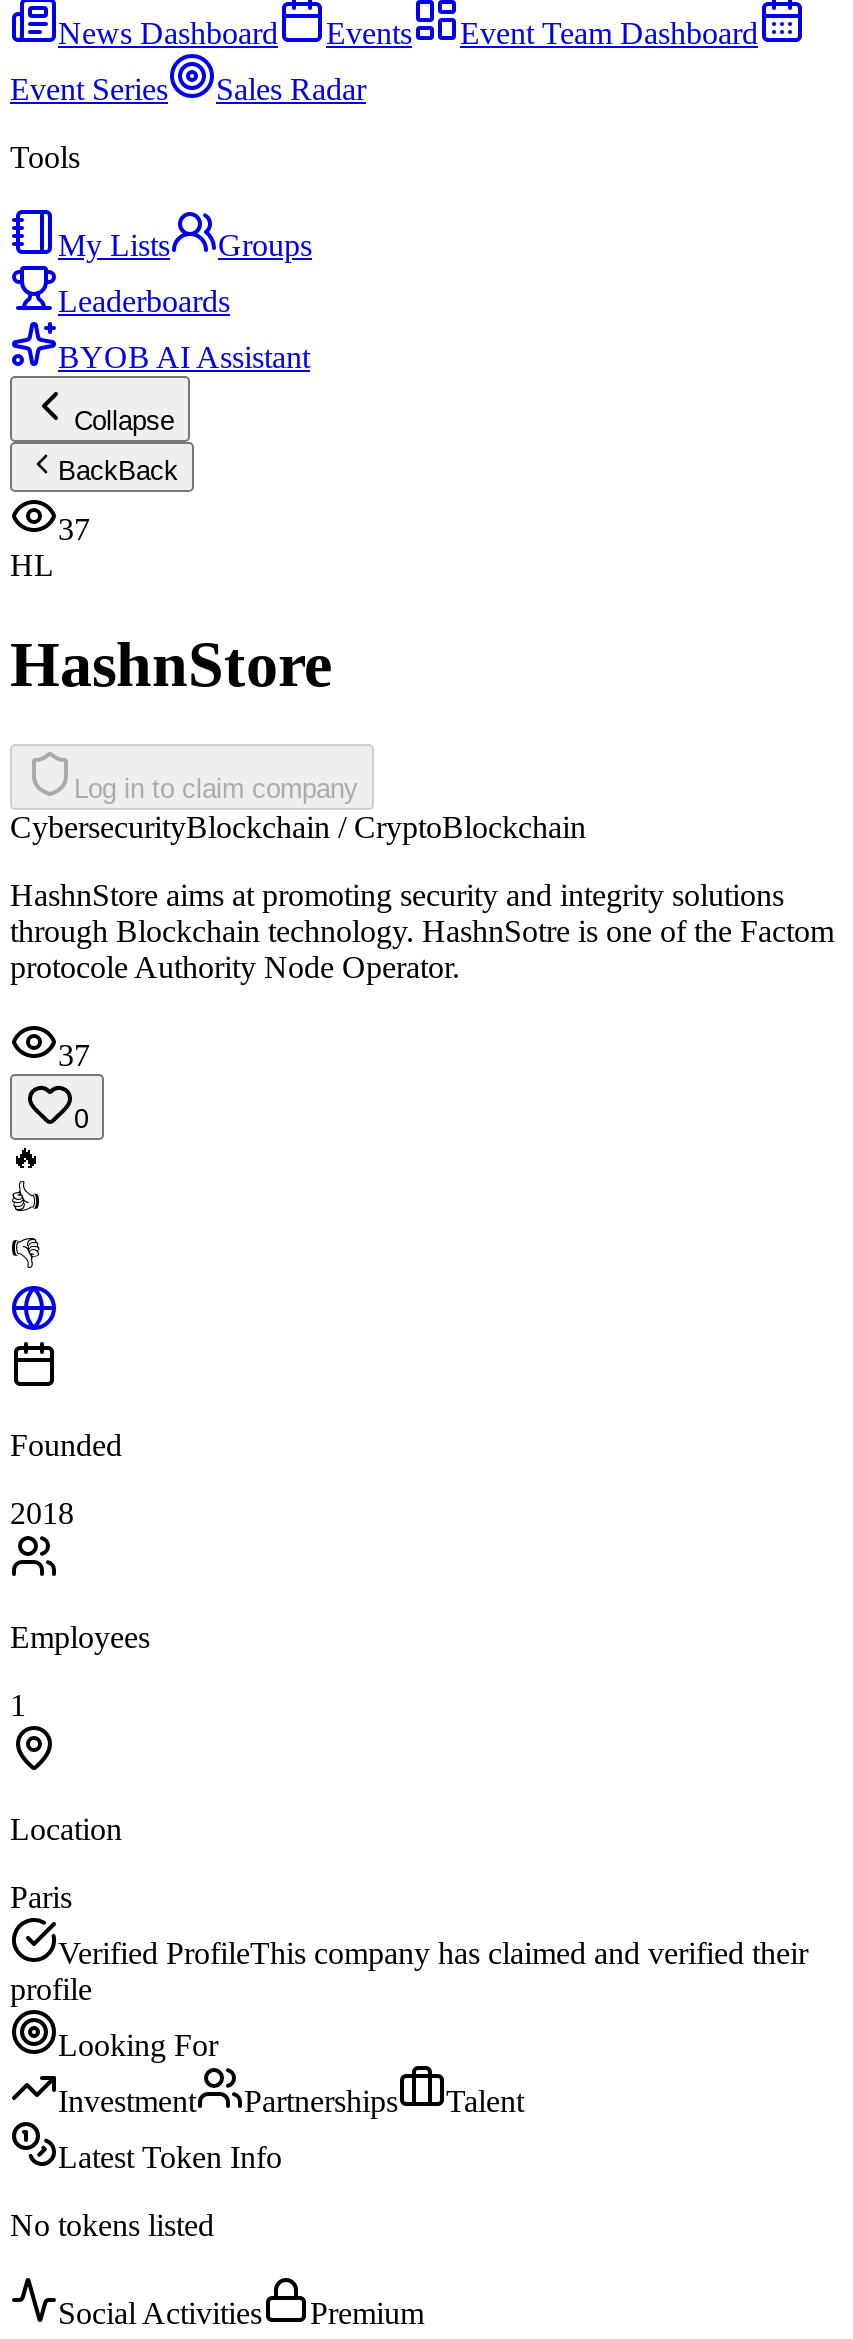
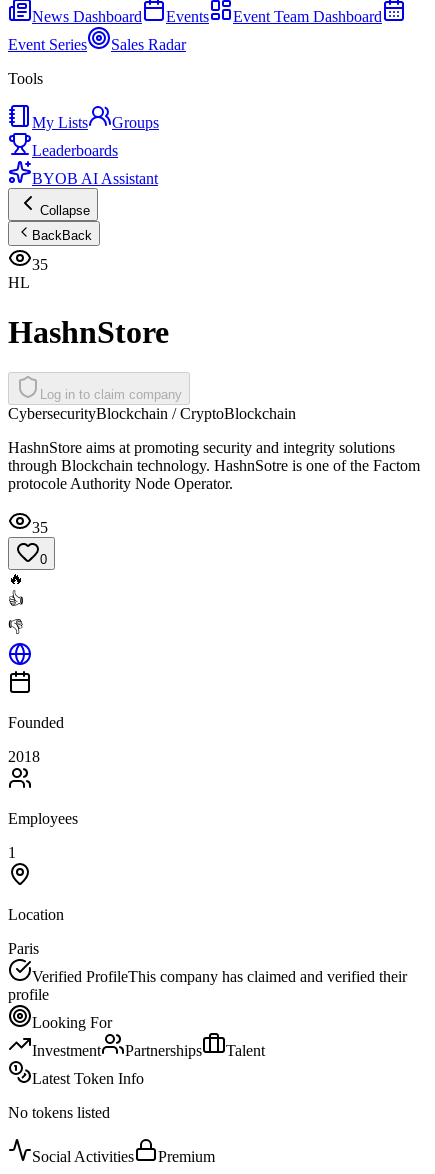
[58,512,90,546] 37 -> [32,256,48,273] 35
[58,1038,90,1072] 37 -> [32,519,48,536] 35

